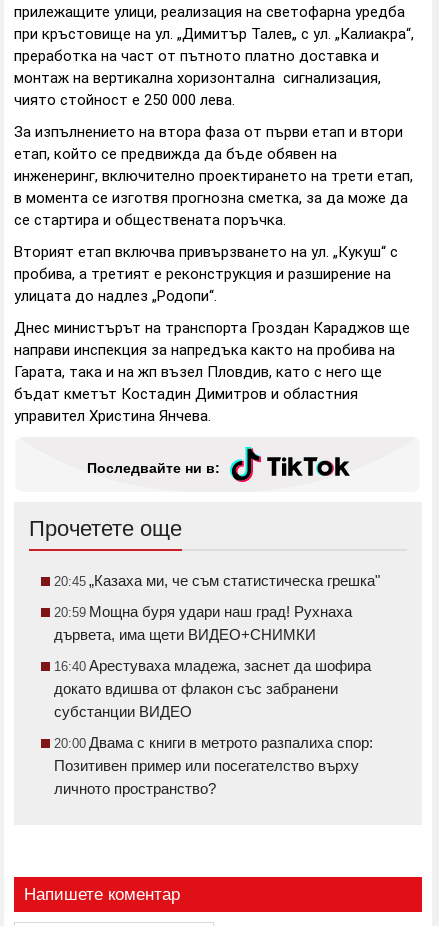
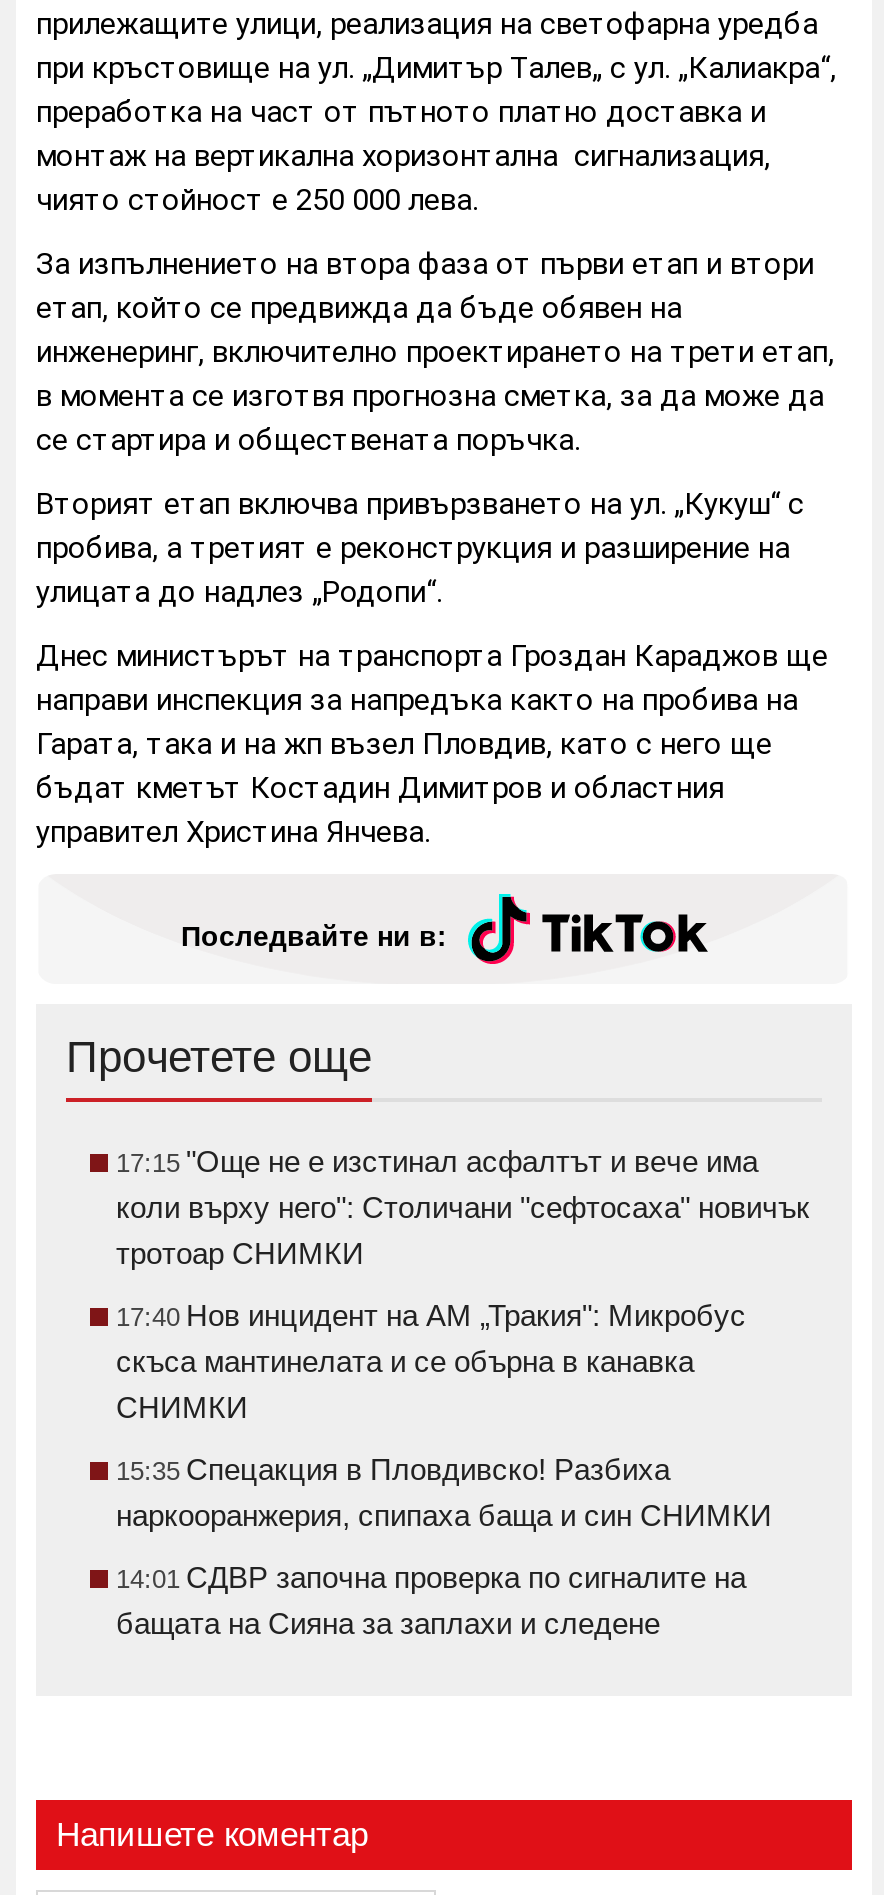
[54,571,380,588] 20:45 „Казаха ми, че съм статистическа грешка" -> [116,1143,810,1269] 17:15 "Още не е изстинал асфалтът и вече има | коли върху него": Столичани "сефтосаха" новичък | тротоар СНИМКИ
[54,602,352,642] 20:59 Мощна буря удари наш град! Рухнаха | дървета, има щети ВИДЕО+СНИМКИ -> [116,1297,746,1423] 17:40 Нов инцидент на АМ „Тракия": Микробус | скъса мантинелата и се обърна в канавка | СНИМКИ
[54,656,371,719] 16:40 Арестуваха младежа, заснет да шофира | докато вдишва от флакон със забранени | субстанции ВИДЕО -> [116,1451,772,1531] 15:35 Спецакция в Пловдивско! Разбиха | наркооранжерия, спипаха баща и син СНИМКИ
[54,733,373,796] 20:00 Двама с книги в метрото разпалиха спор: | Позитивен пример или посегателство върху | личното пространство? -> [116,1559,746,1639] 14:01 СДВР започна проверка по сигналите на | бащата на Сияна за заплахи и следене

